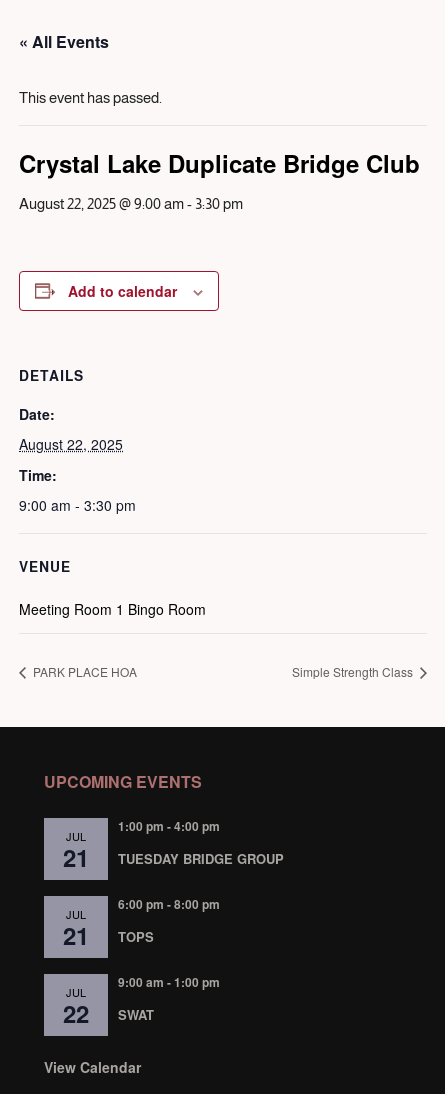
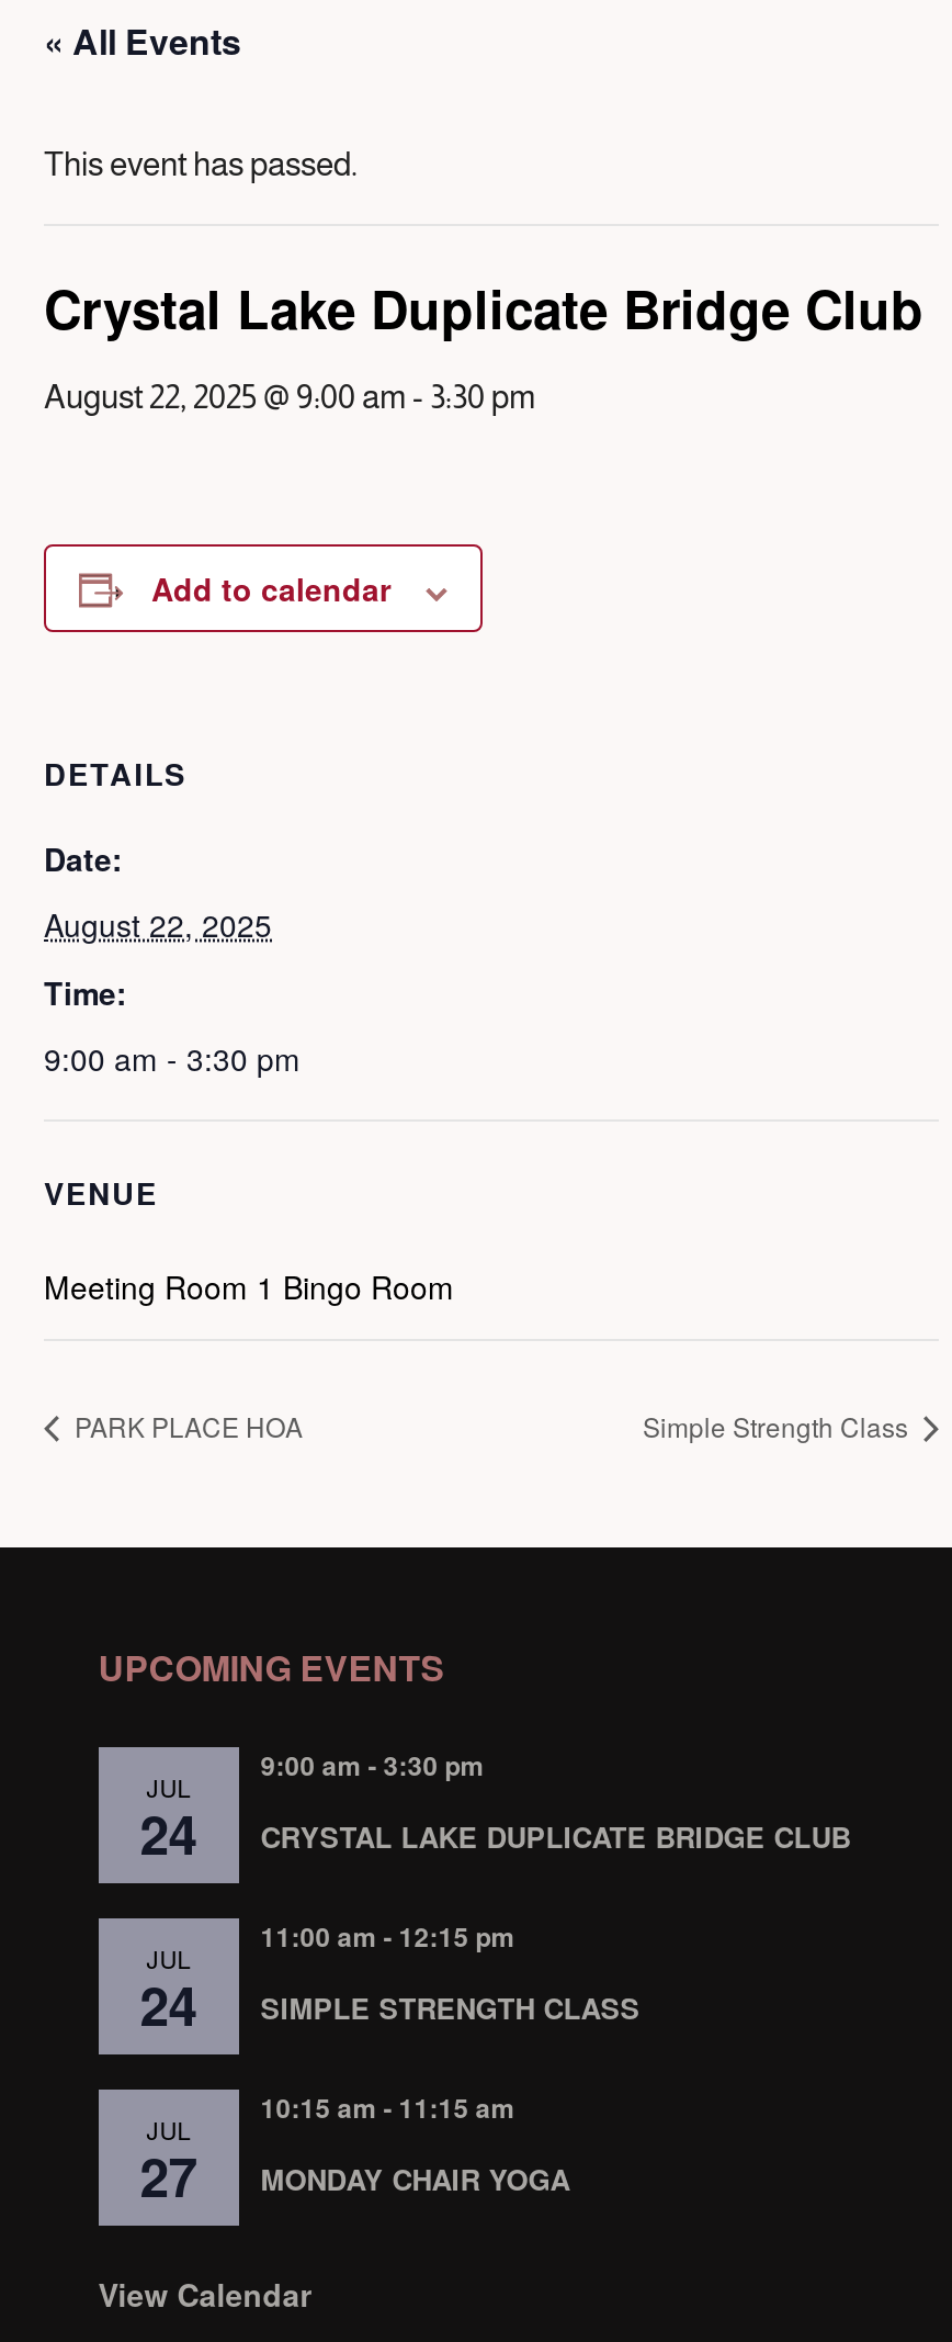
[118,817,220,835] 1:00 pm - 4:00 pm -> [261,1745,484,1784] 9:00 am - 3:30 pm
[63,840,89,874] 21 -> [140,1795,197,1870] 24
[118,849,284,868] TUESDAY BRIDGE GROUP -> [261,1815,851,1857] CRYSTAL LAKE DUPLICATE BRIDGE CLUB
[118,895,220,913] 6:00 pm - 8:00 pm -> [261,1916,515,1955] 11:00 am - 12:15 pm
[63,918,89,952] 21 -> [140,1966,197,2041] 24
[118,927,154,946] TOPS -> [261,1986,640,2028] SIMPLE STRENGTH CLASS
[118,973,220,991] 9:00 am - 1:00 pm -> [261,2087,515,2127] 10:15 am - 11:15 am
[63,996,89,1030] 22 -> [140,2138,197,2212] 27
[118,1005,154,1024] SWAT -> [261,2157,570,2199] MONDAY CHAIR YOGA

